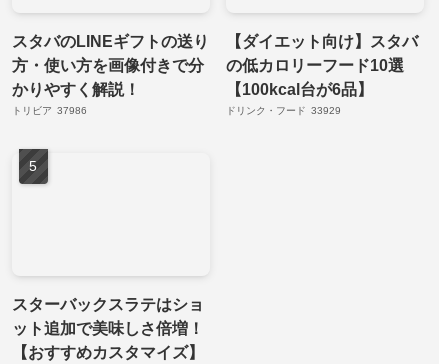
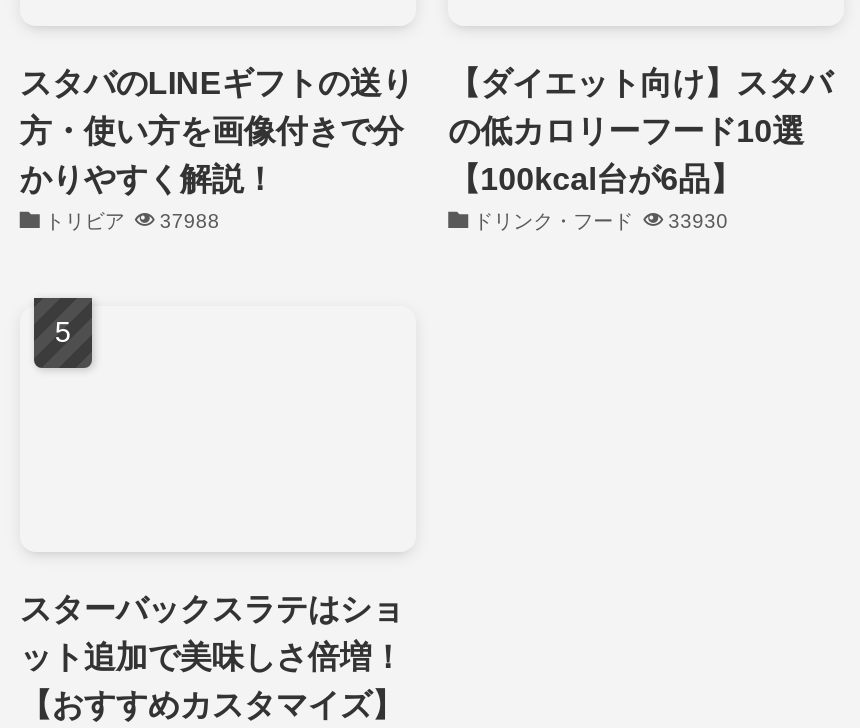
[12,105,87,116] トリビア 37986 -> [45,210,220,232] トリビア | 37988
[226,105,341,116] ドリンク・フード 33929 -> [473,210,728,232] ドリンク・フード | 33930

